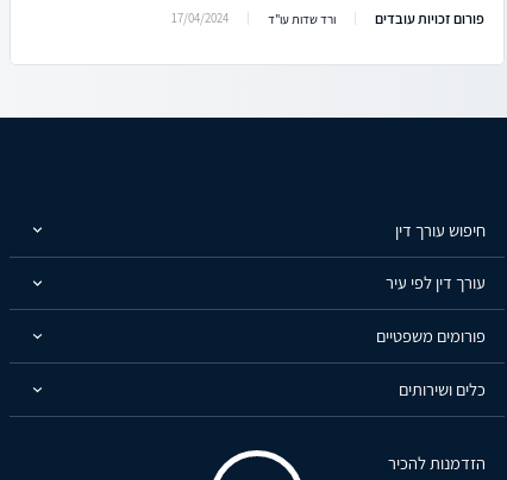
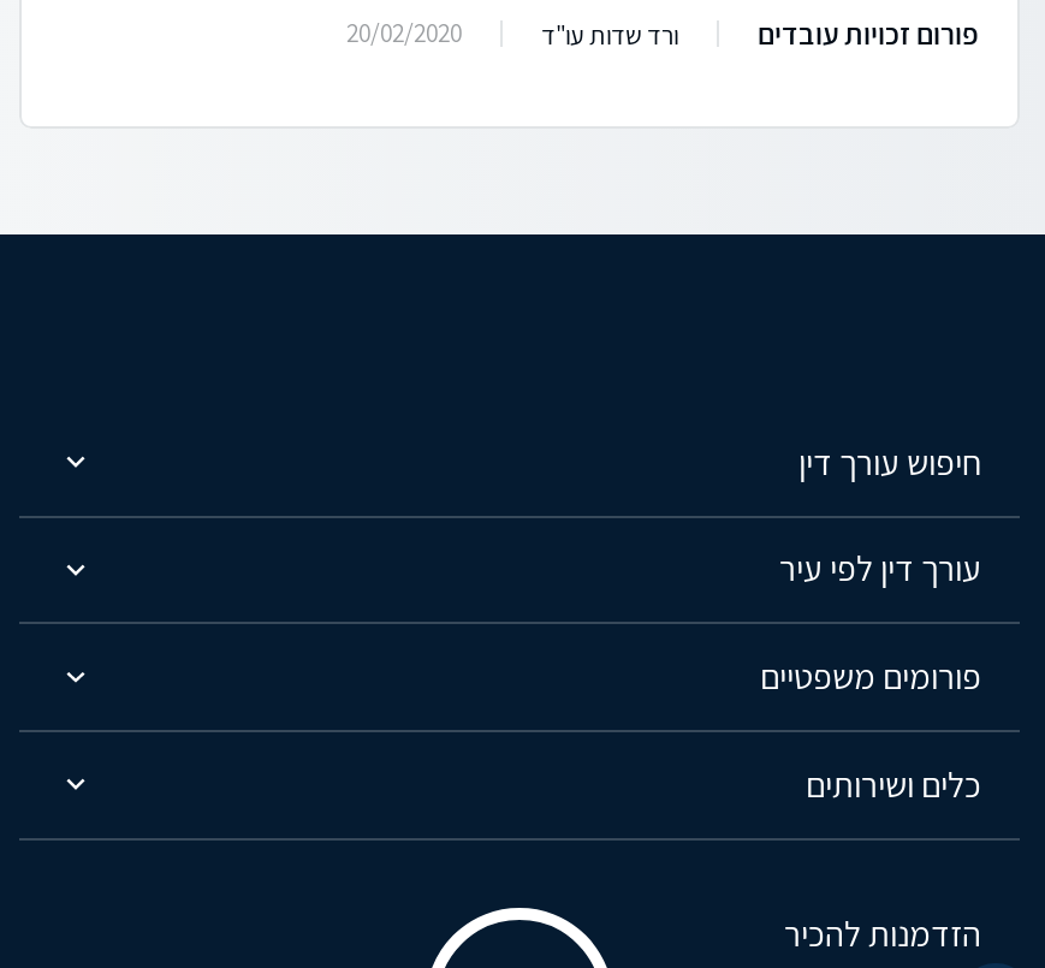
[171,10,229,26] 17/04/2024 -> [346,16,462,49] 20/02/2020

